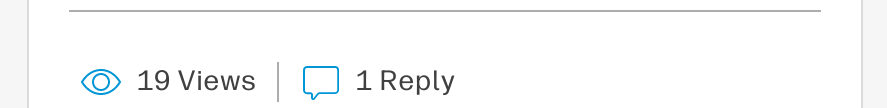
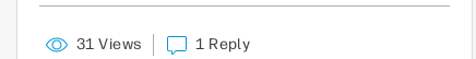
[137,64,258,98] 19 Views -> [76,35,142,54] 31 Views

